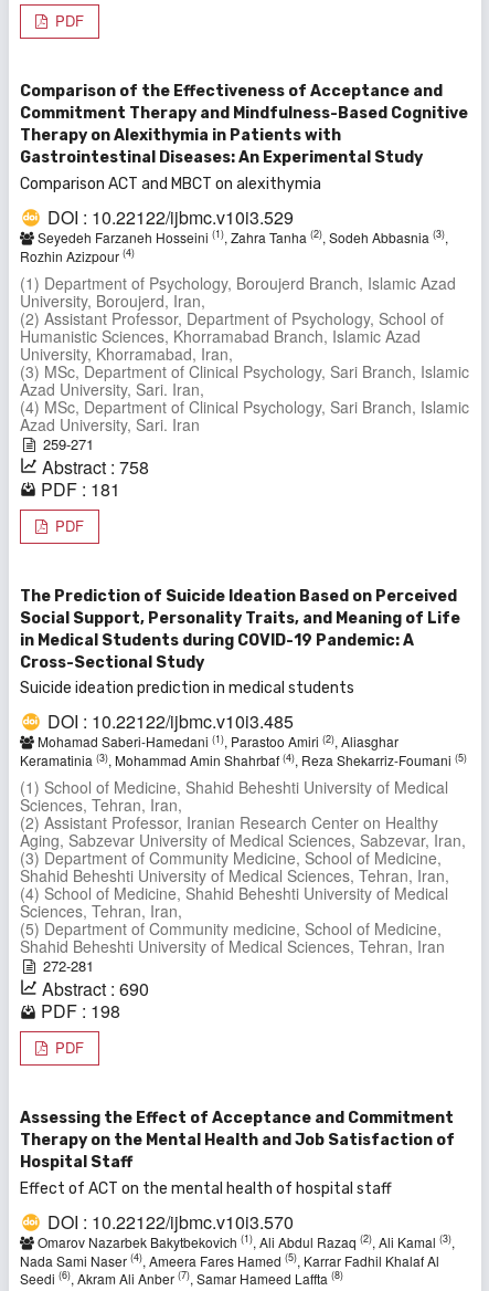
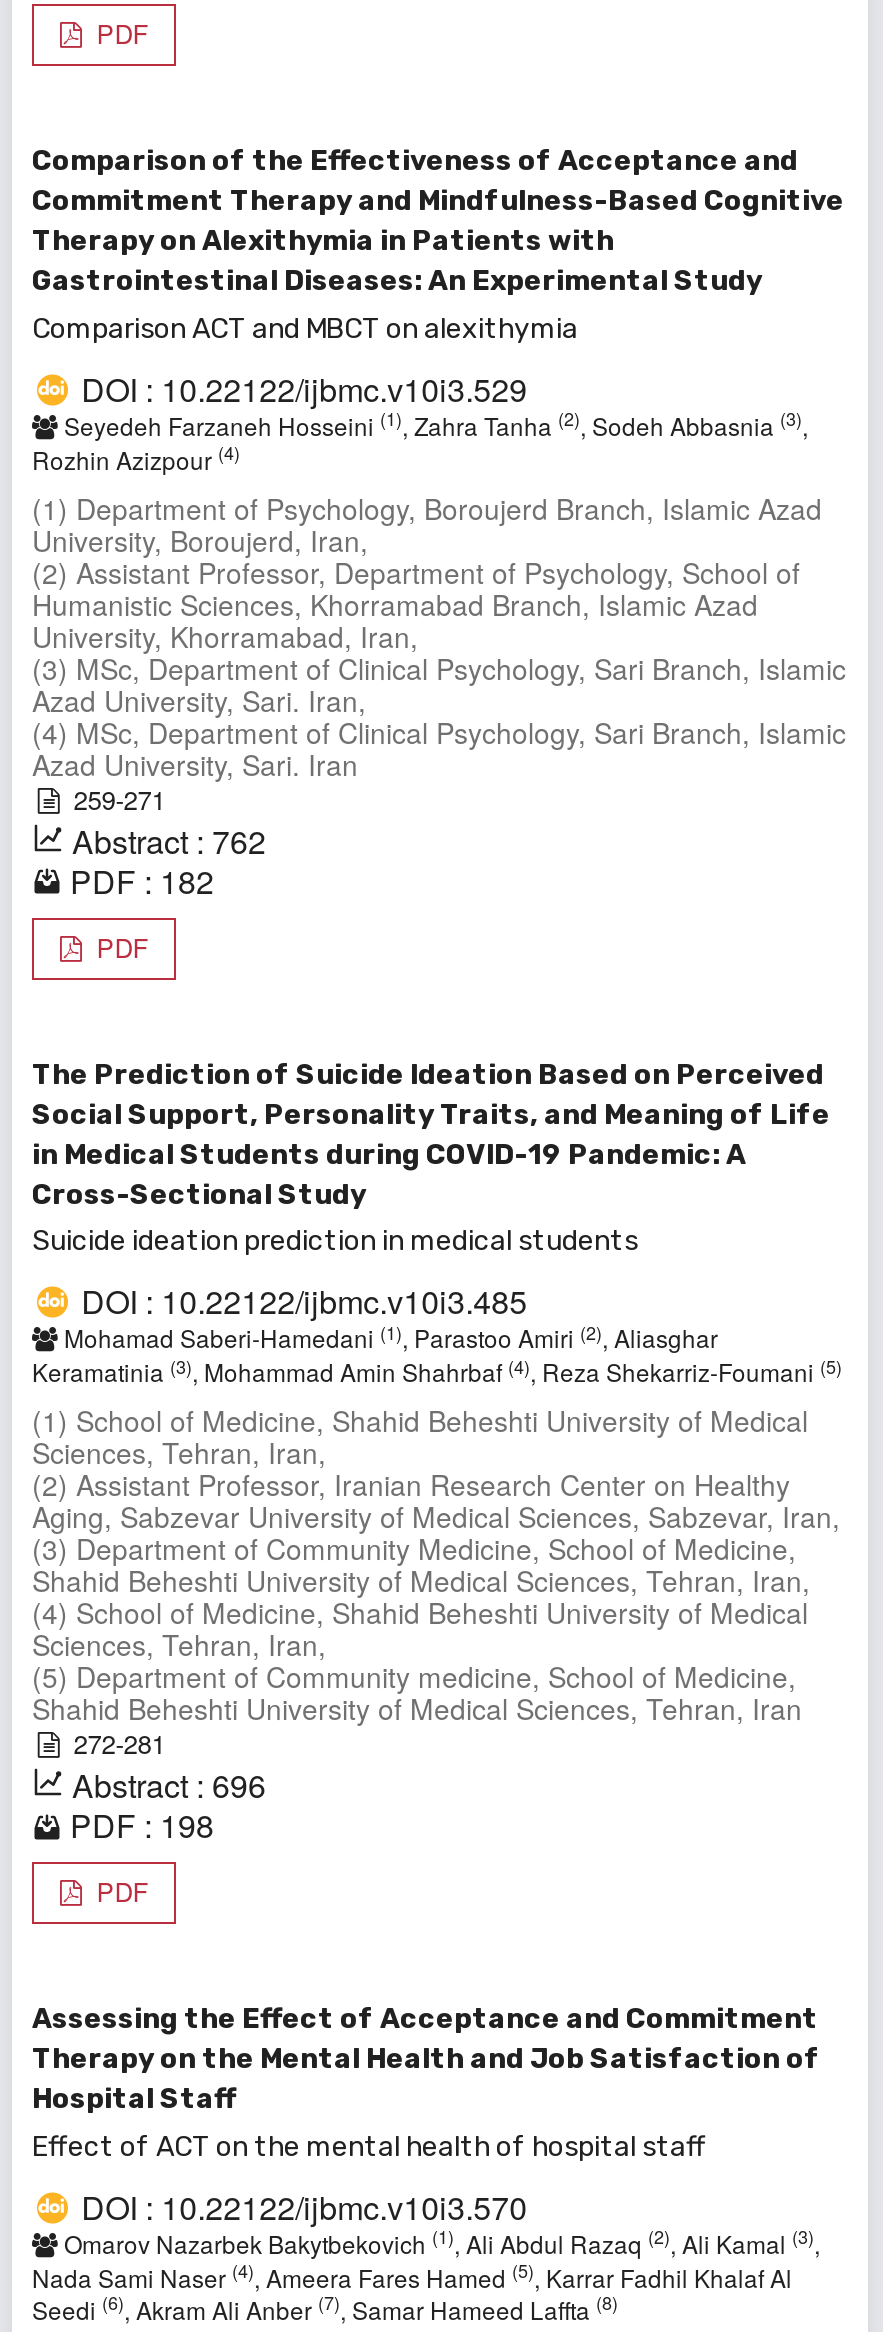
[42,454,149,479] Abstract : 758 -> [72,817,266,863] Abstract : 762
[41,476,120,501] PDF : 181 -> [70,857,214,903] PDF : 182
[42,976,149,1001] Abstract : 690 -> [72,1762,266,1808] Abstract : 696

